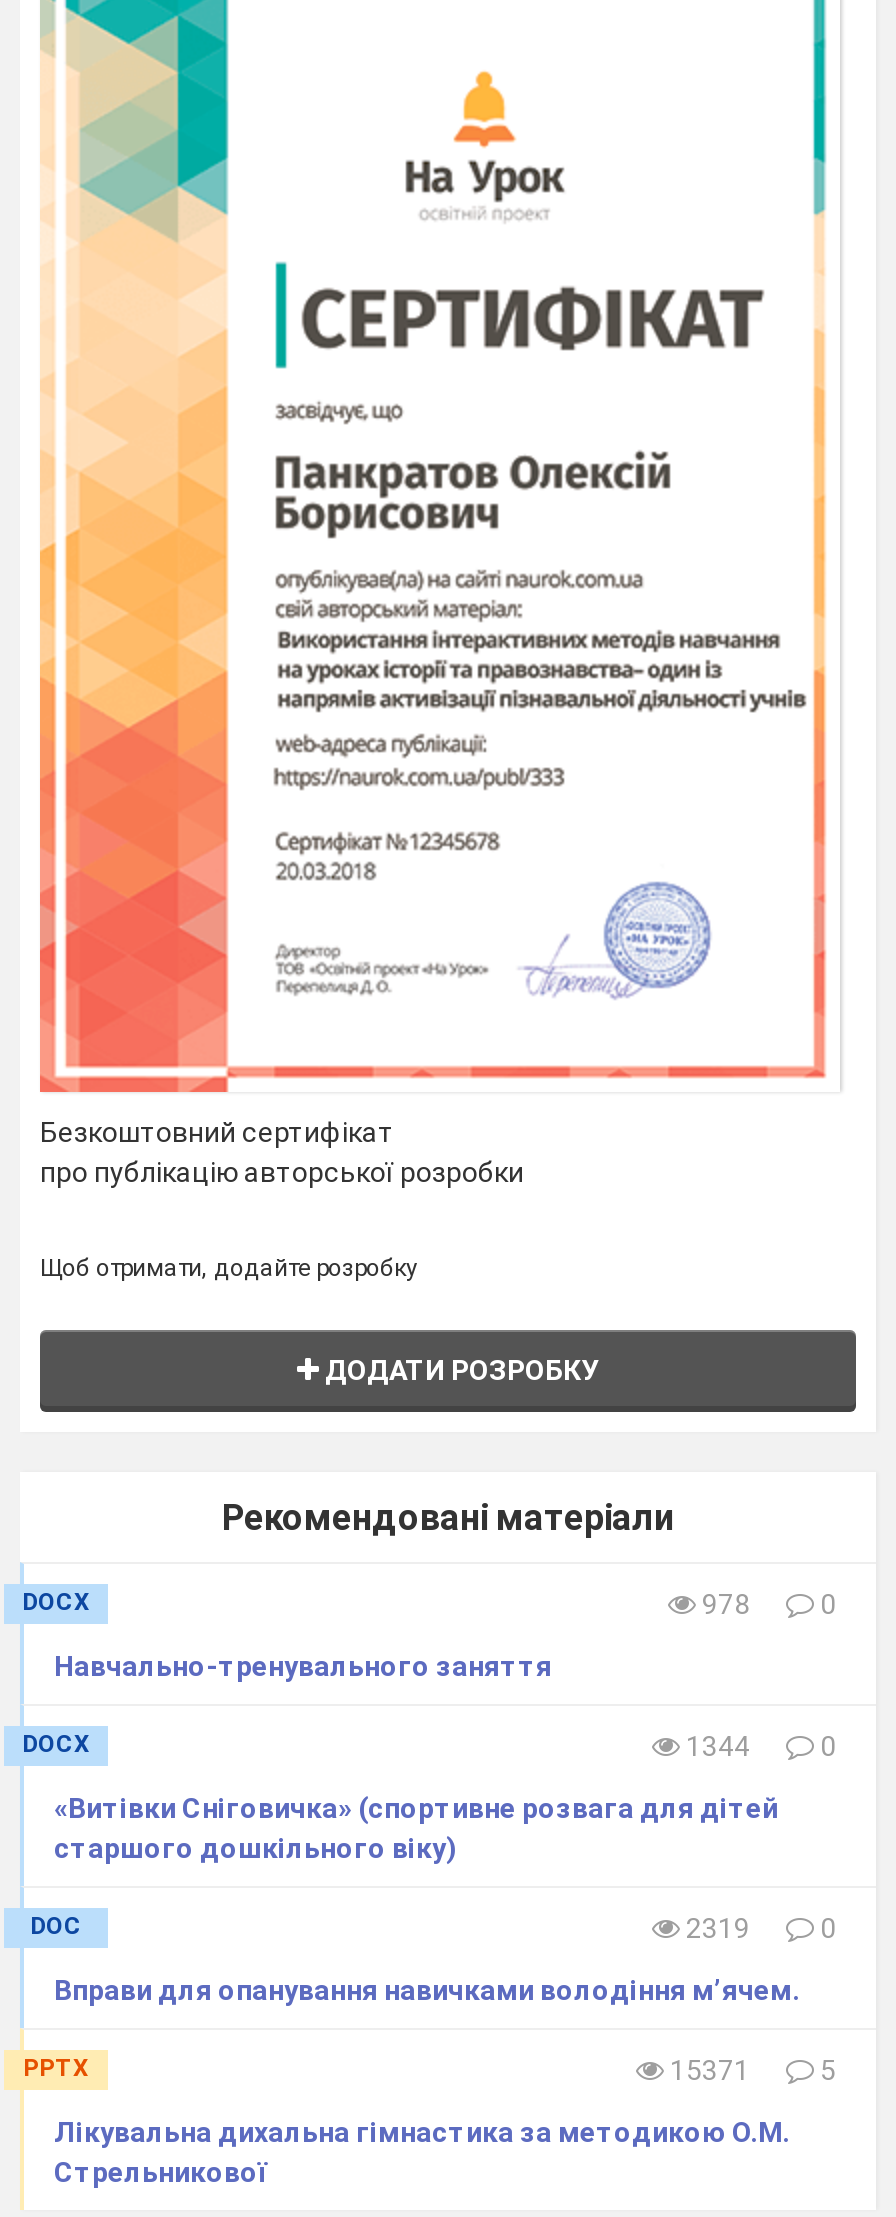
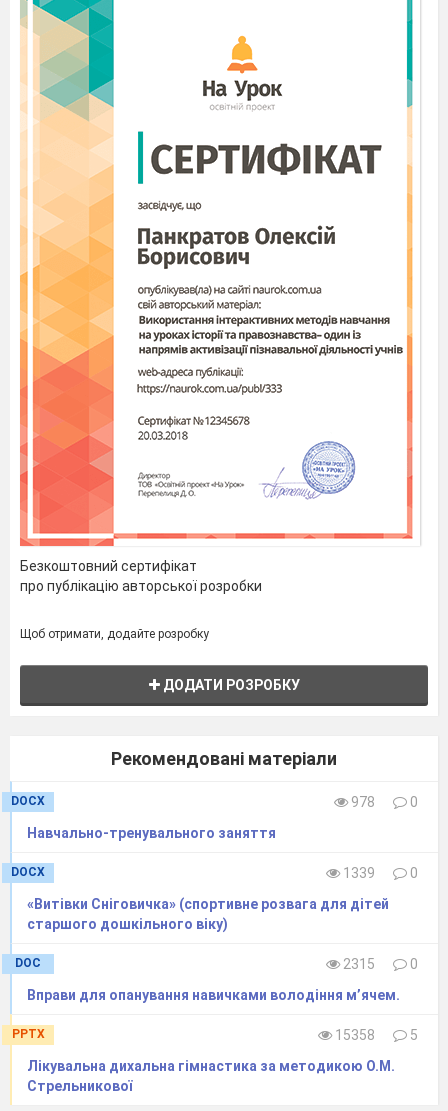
[680,1730,836,1762] 1344 0 -> [340,865,418,881] 1339 0
[680,1912,836,1944] 2319 0 -> [340,956,418,972] 2315 0
[664,2054,836,2086] 15371 5 -> [332,1027,418,1043] 15358 5

